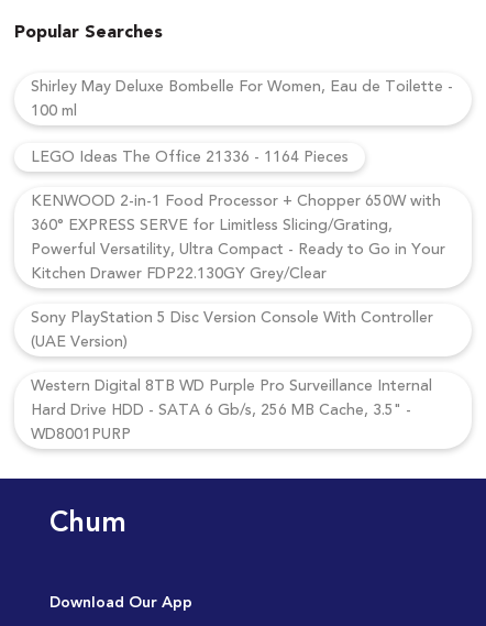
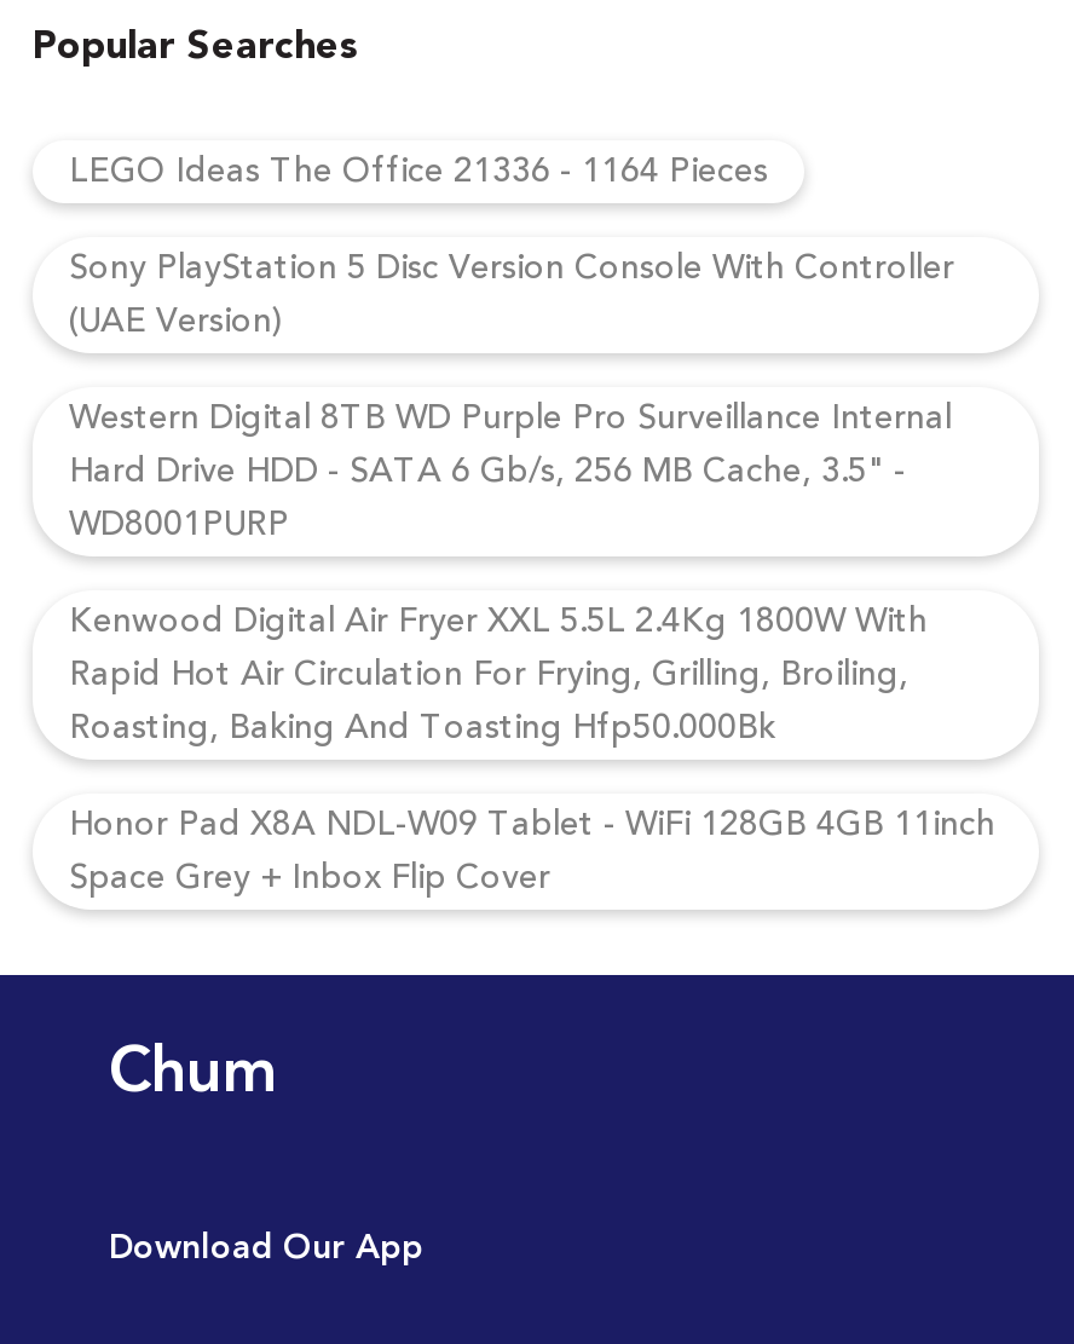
[31,75,453,124] Shirley May Deluxe Bombelle For Women, Eau de Toilette - | 100 ml -> none
moved [31,146,349,170] -> [69,146,768,199]: LEGO Ideas The Office 21336 - 1164 Pieces
[31,190,445,286] KENWOOD 2-in-1 Food Processor + Chopper 650W with | 360° EXPRESS SERVE for Limitless Slicing/Grating, | Powerful Versatility, Ultra Compact - Ready to Go in Your | Kitchen Drawer FDP22.130GY Grey/Clear -> none
moved [31,306,433,447] -> [69,243,954,552]: Sony PlayStation 5 Disc Version Console With Controller | (UAE Version) | Western Digital 8TB WD Purple Pro Surveillance Internal | Hard Drive HDD - SATA 6 Gb/s, 256 MB Cache, 3.5" - | WD8001PURP
none -> [69,596,995,906] Kenwood Digital Air Fryer XXL 5.5L 2.4Kg 1800W With | Rapid Hot Air Circulation For Frying, Grilling, Broiling, | Roasting, Baking And Toasting Hfp50.000Bk | Honor Pad X8A NDL-W09 Tablet - WiFi 128GB 4GB 11inch | Space Grey + Inbox Flip Cover

